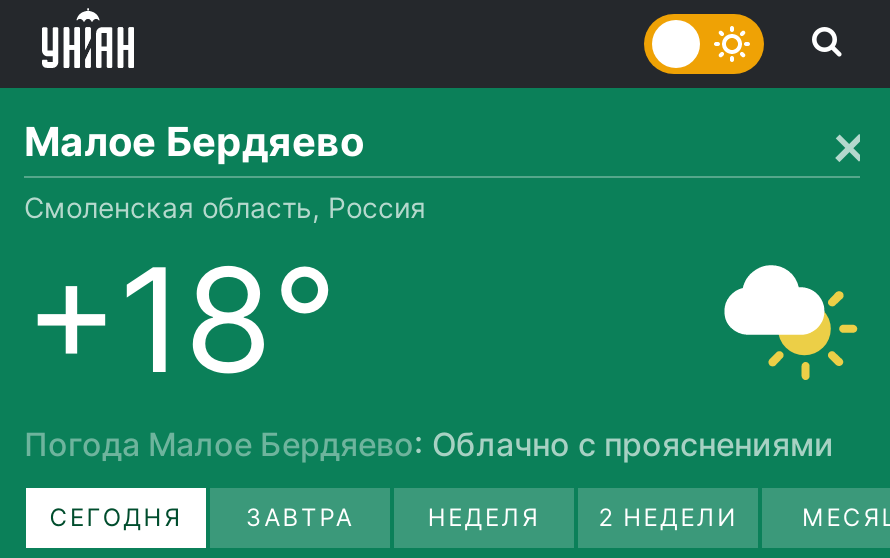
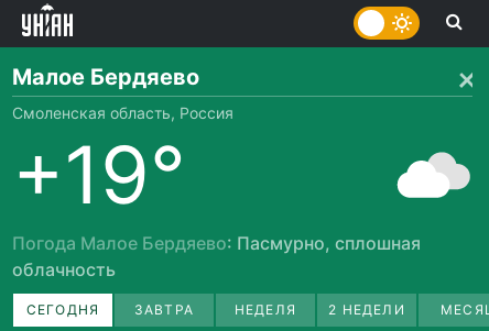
[24,232,858,464] [image] | +18° | Погода Малое Бердяево: Облачно с прояснениями -> [12,126,471,280] [image] | +19° | Погода Малое Бердяево: Пасмурно, сплошная | облачность

